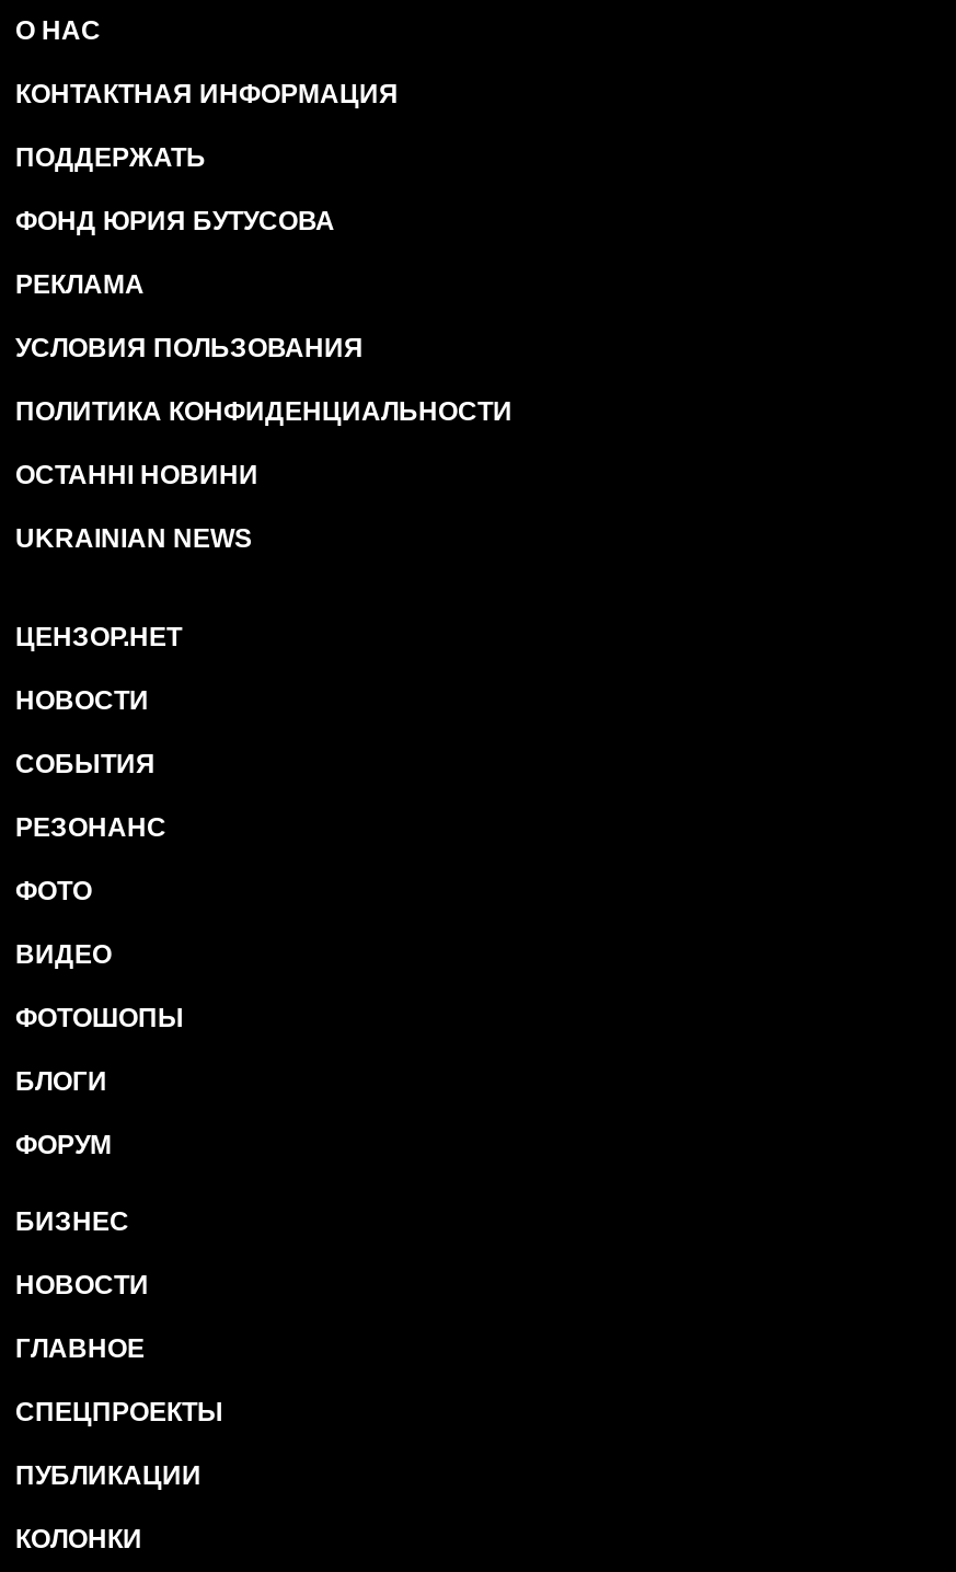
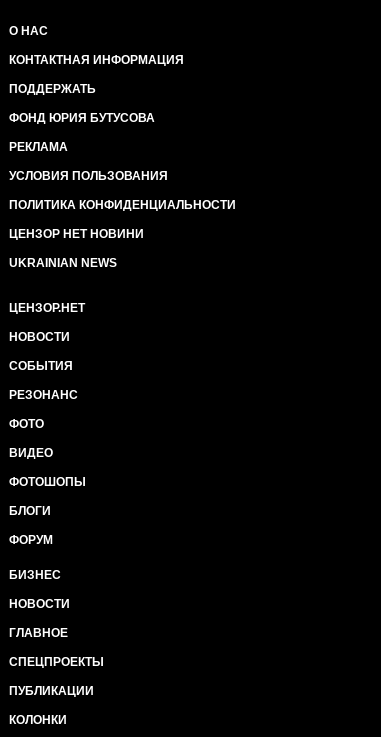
[15,460,258,490] ОСТАННІ НОВИНИ -> [9,227,144,241] ЦЕНЗОР НЕТ НОВИНИ

